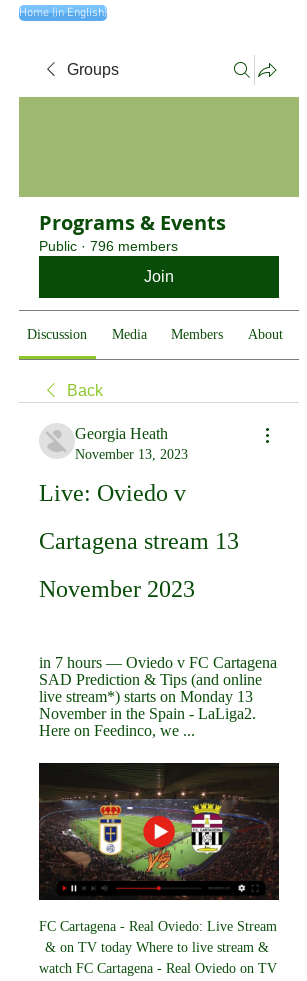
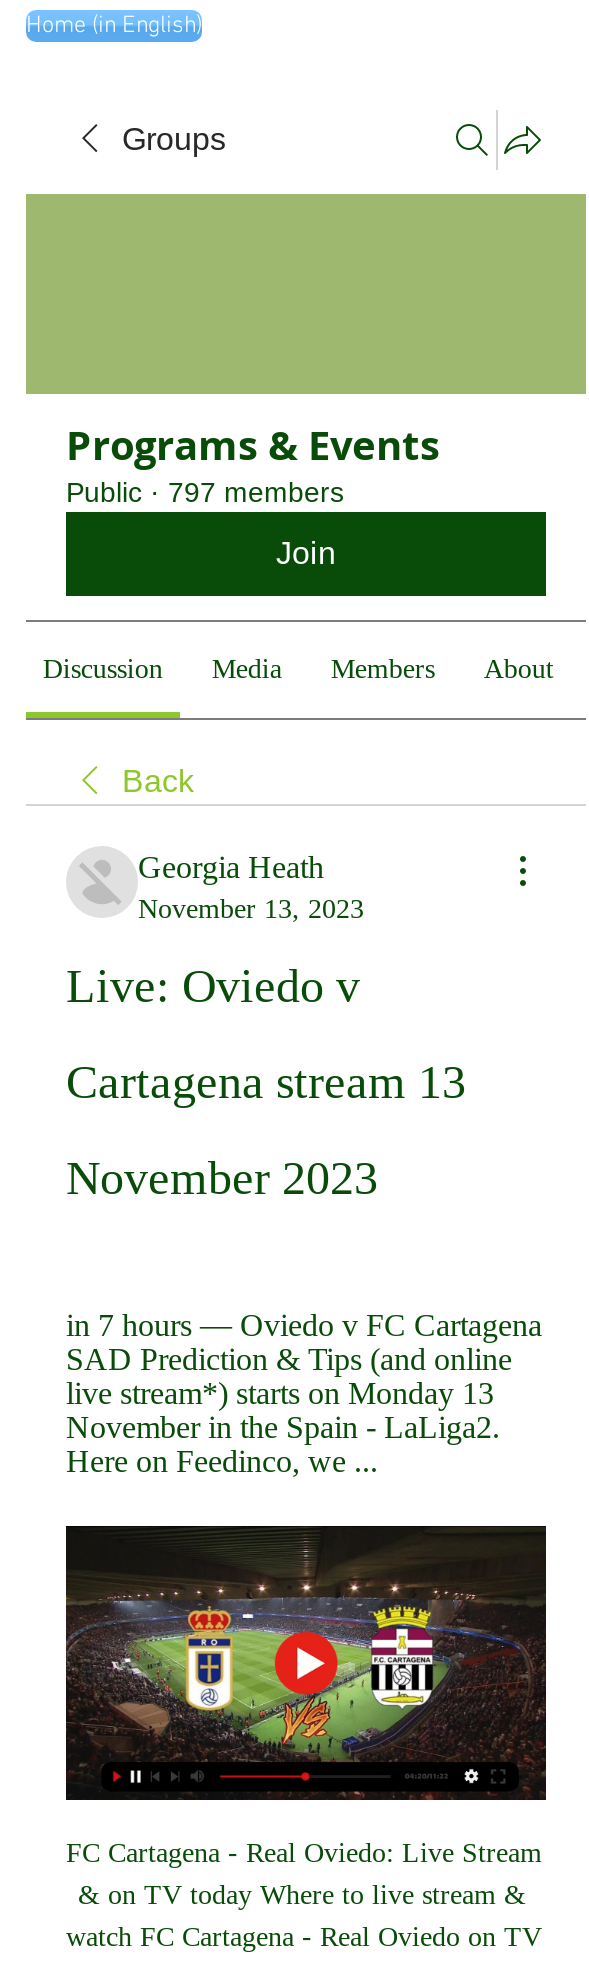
[39,238,178,254] Public · 796 members -> [66,476,344,508] Public · 797 members

